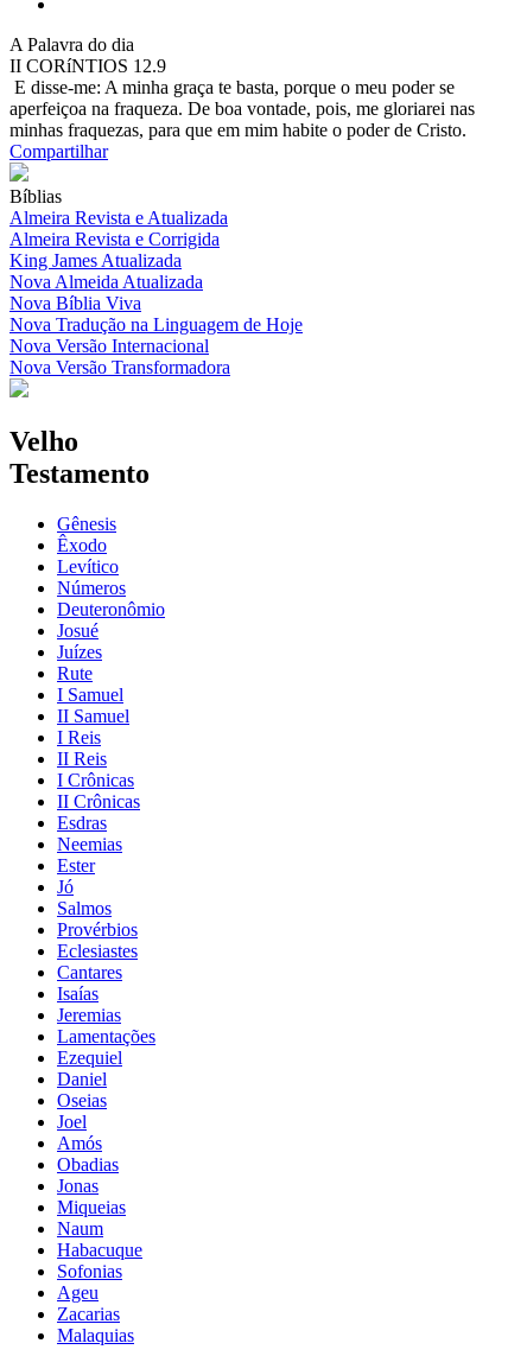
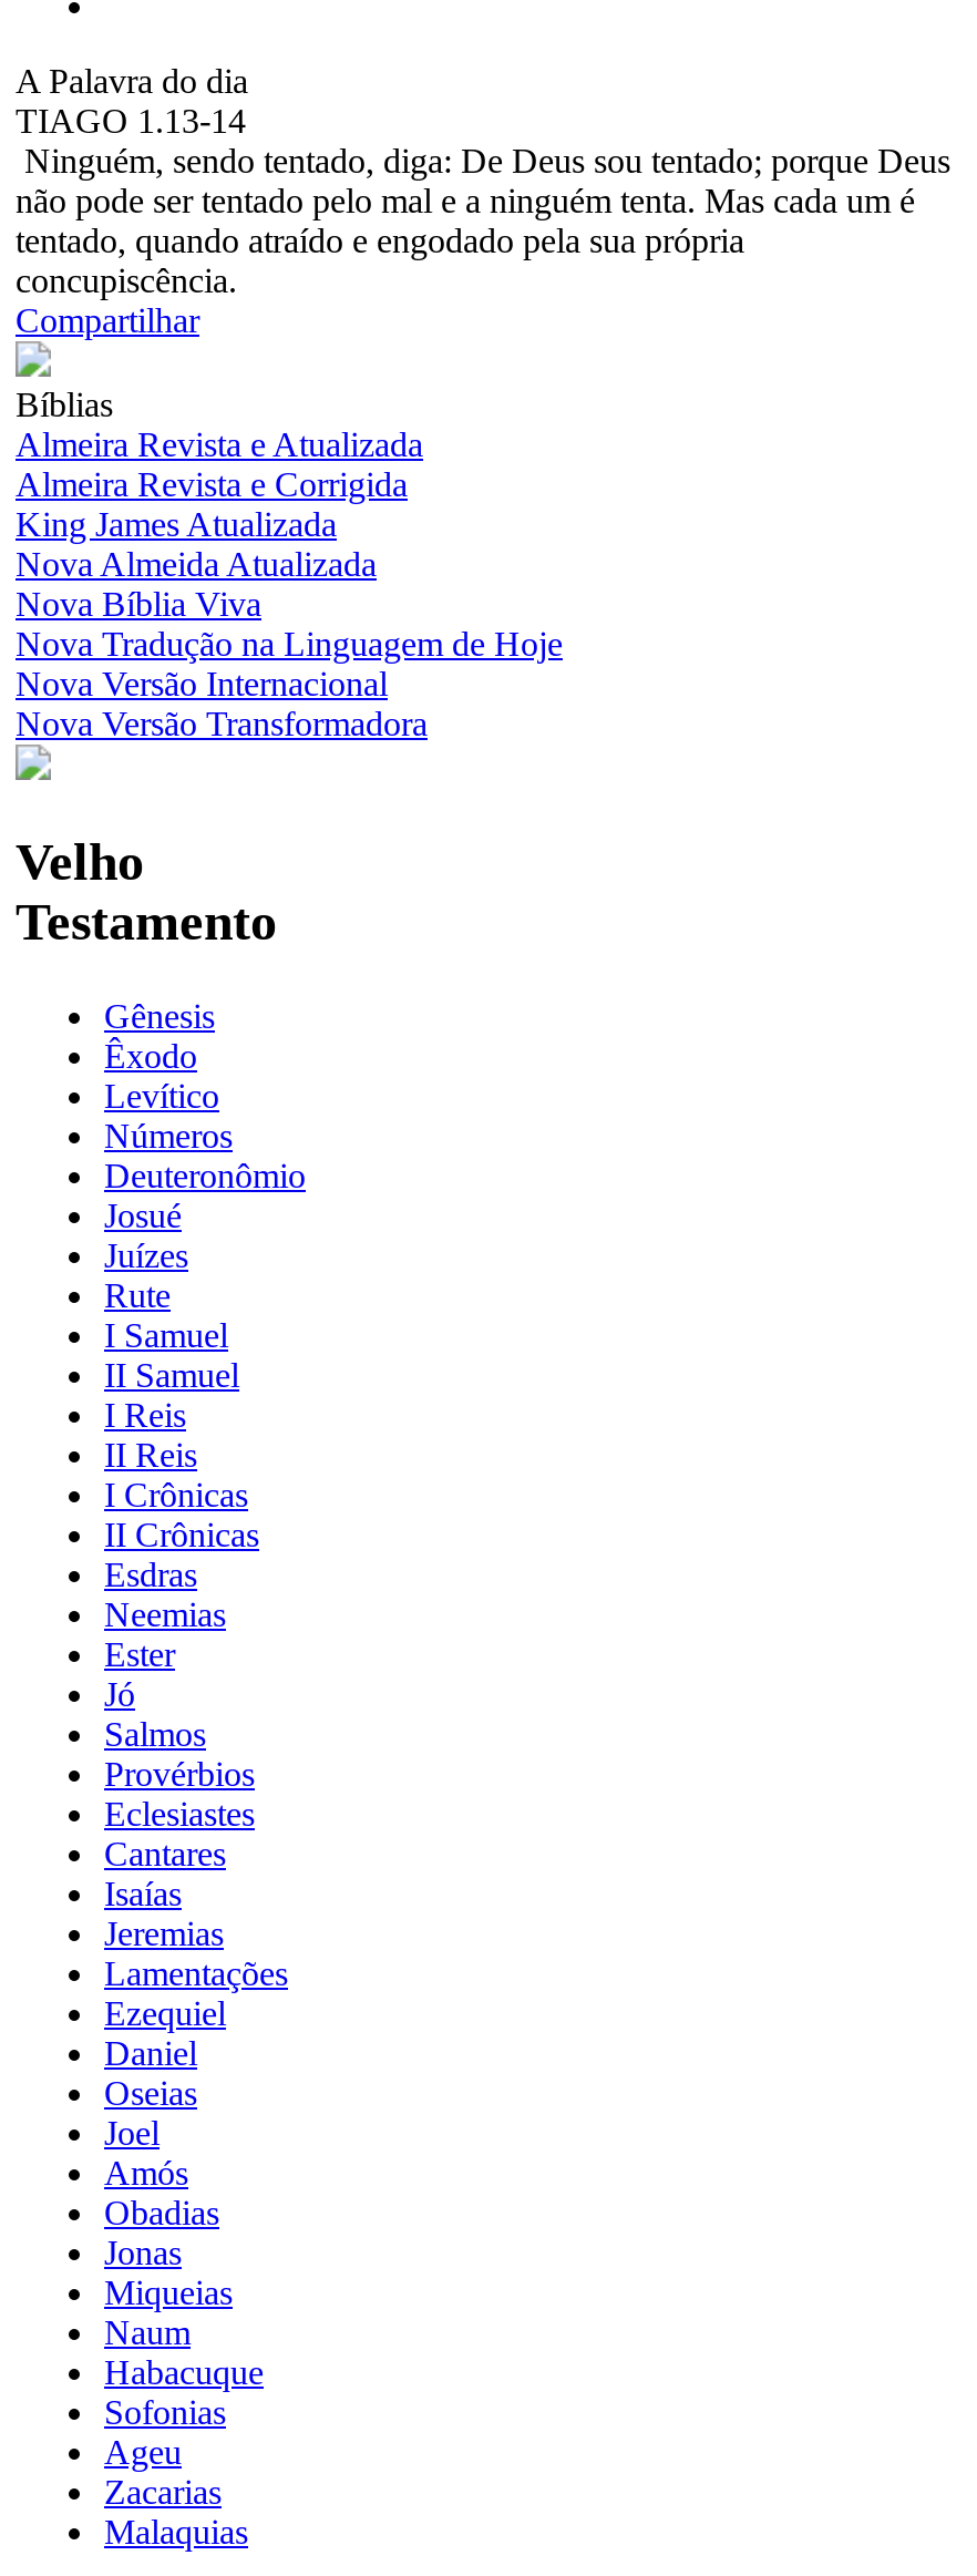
[9,56,475,140] II CORíNTIOS 12.9 | E disse-me: A minha graça te basta, porque o meu poder se | aperfeiçoa na fraqueza. De boa vontade, pois, me gloriarei nas | minhas fraquezas, para que em mim habite o poder de Cristo. -> [16,102,950,299] TIAGO 1.13-14 | Ninguém, sendo tentado, diga: De Deus sou tentado; porque Deus | não pode ser tentado pelo mal e a ninguém tenta. Mas cada um é | tentado, quando atraído e engodado pela sua própria | concupiscência.

